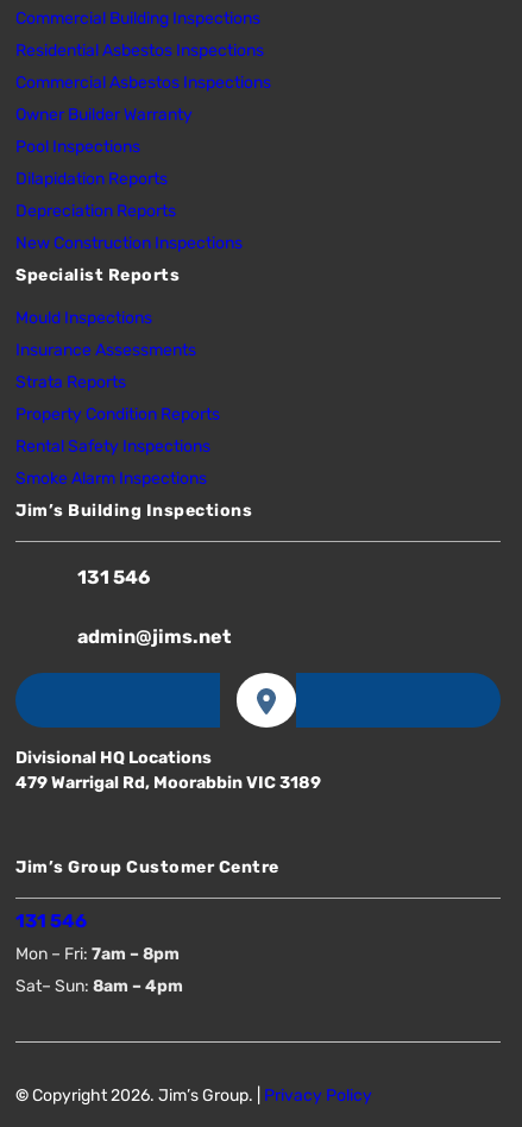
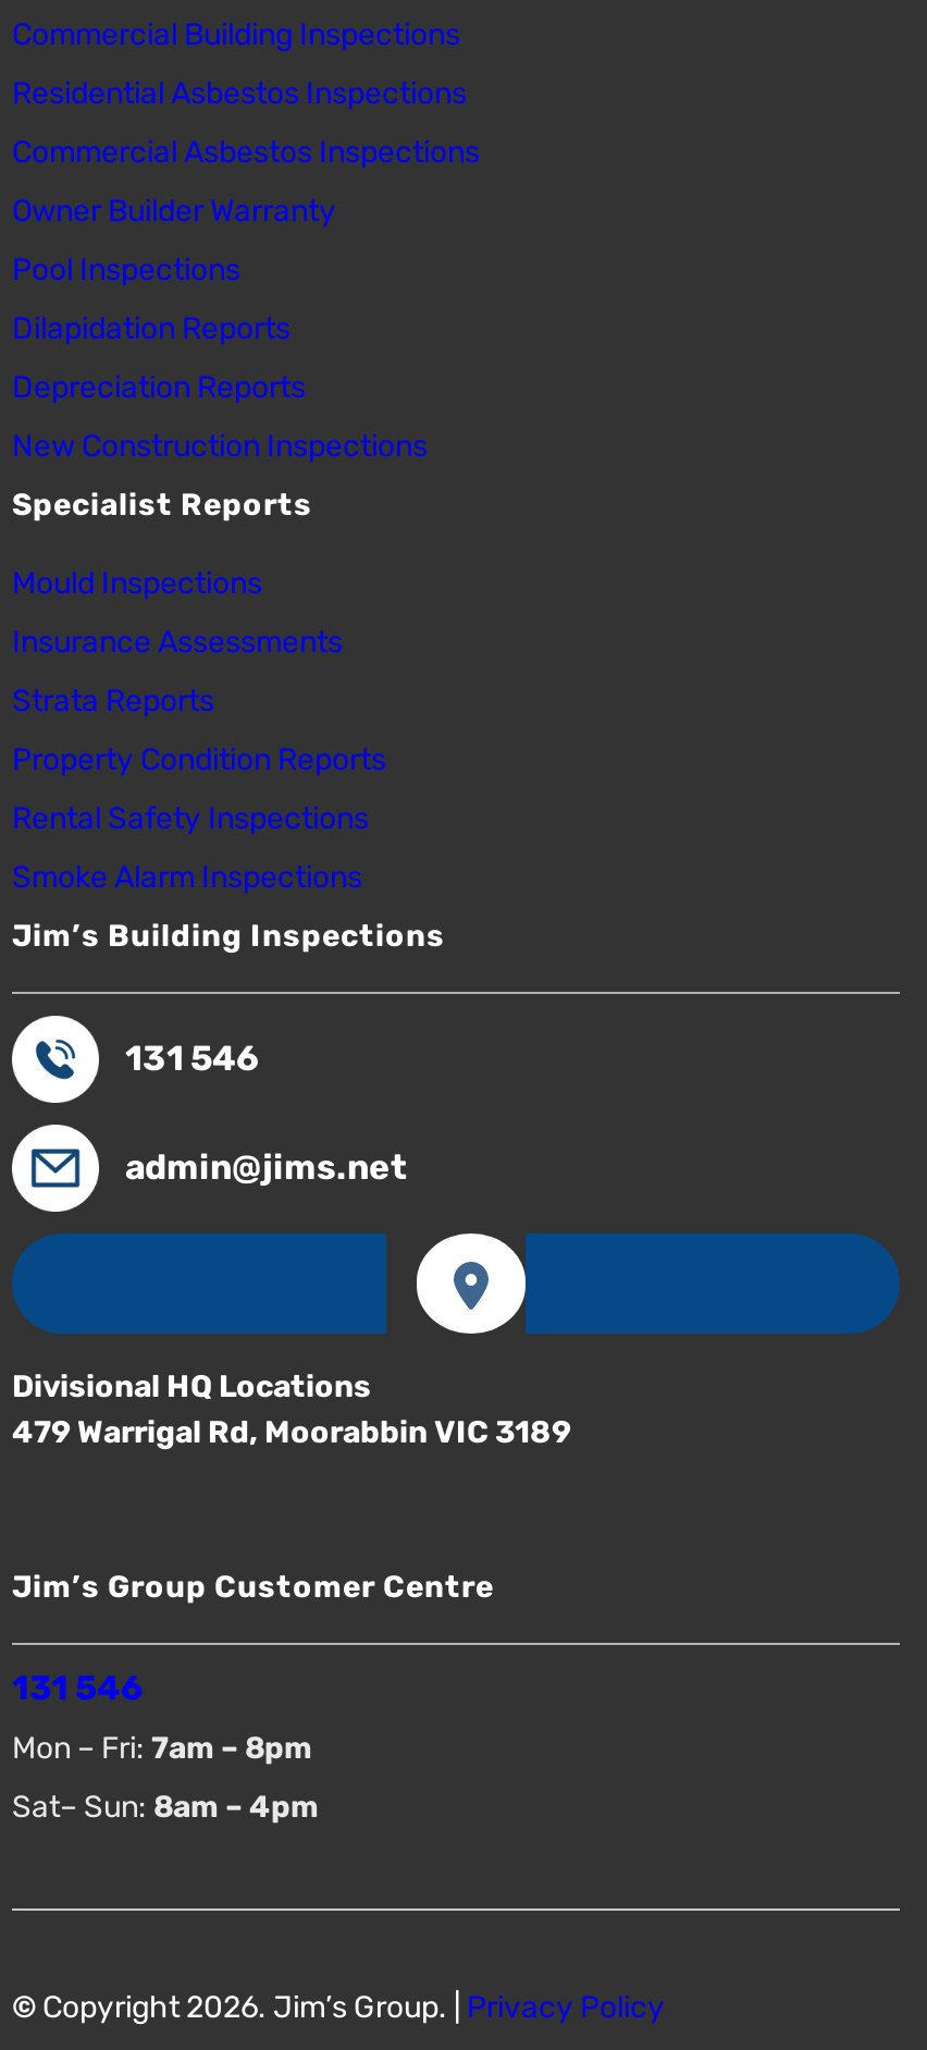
none -> [10,1012,101,1106] [image]
none -> [10,1121,101,1215] [image]

